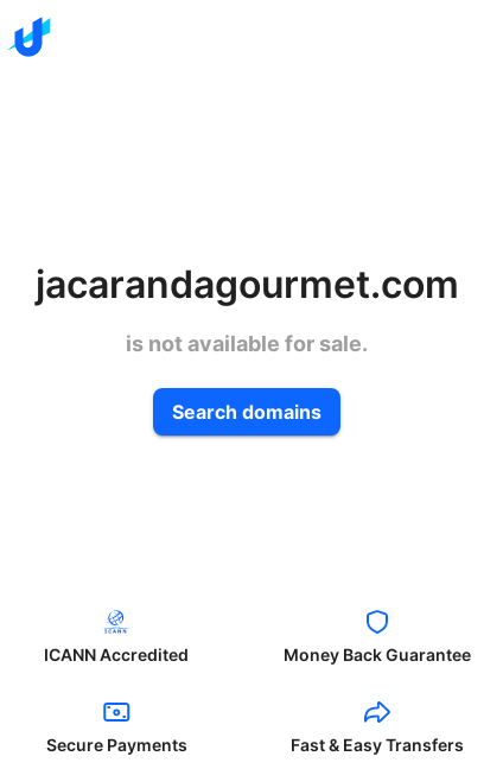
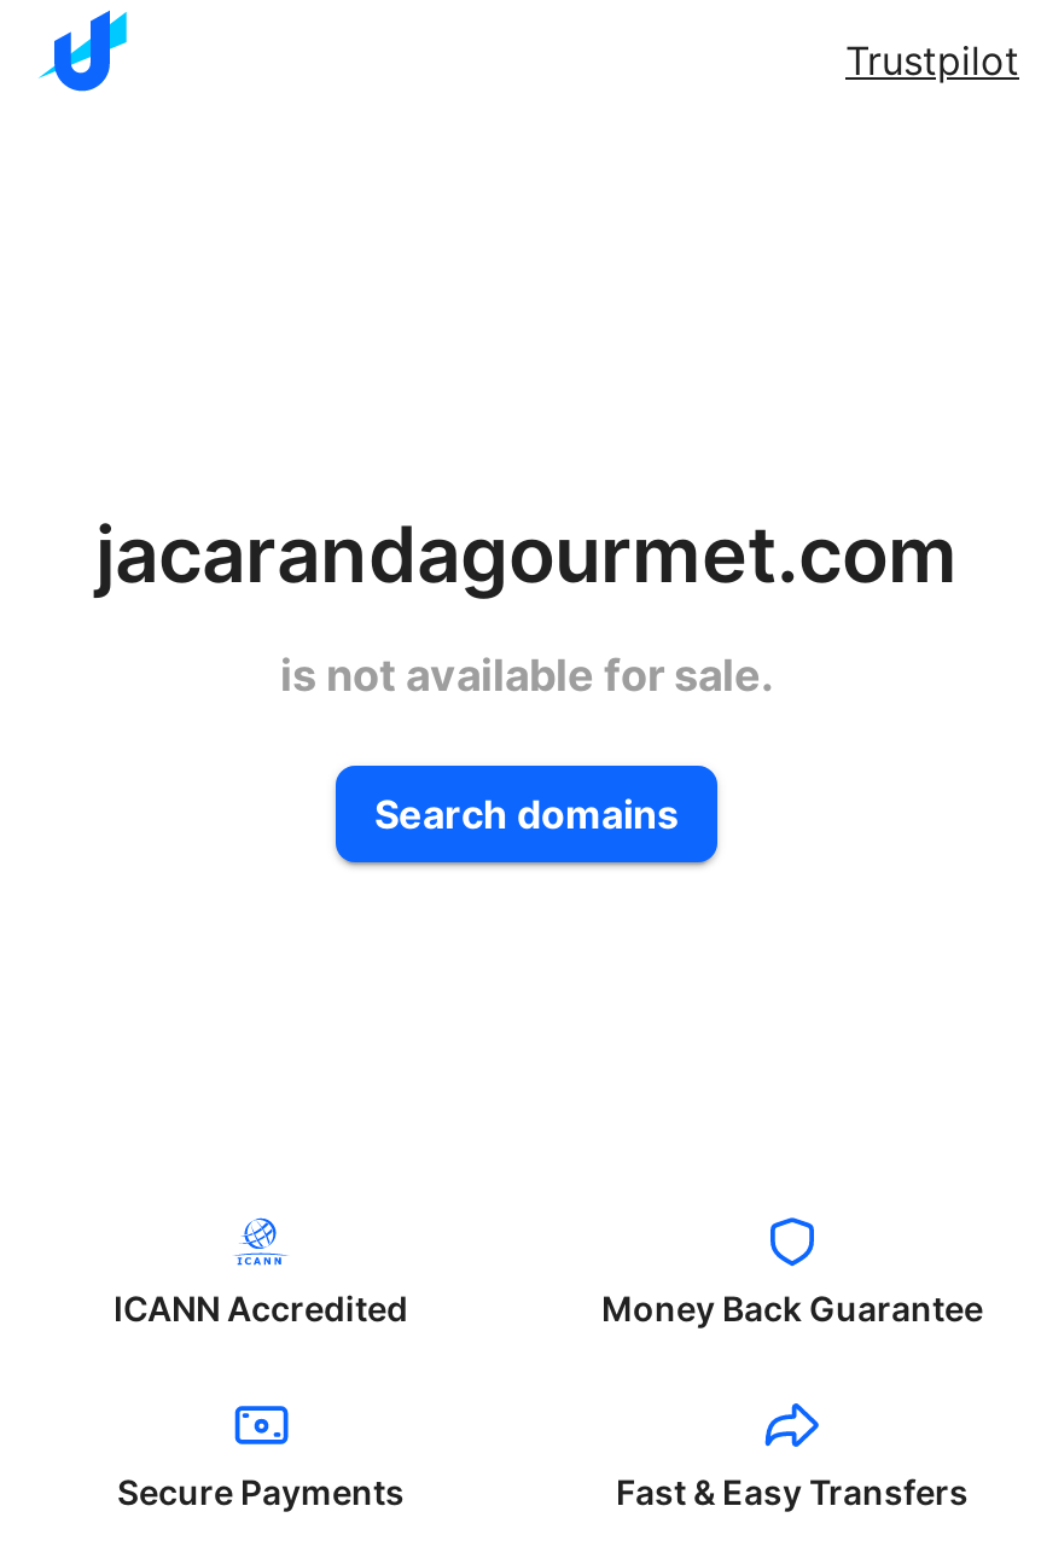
none -> [845,36,1019,85] Trustpilot

